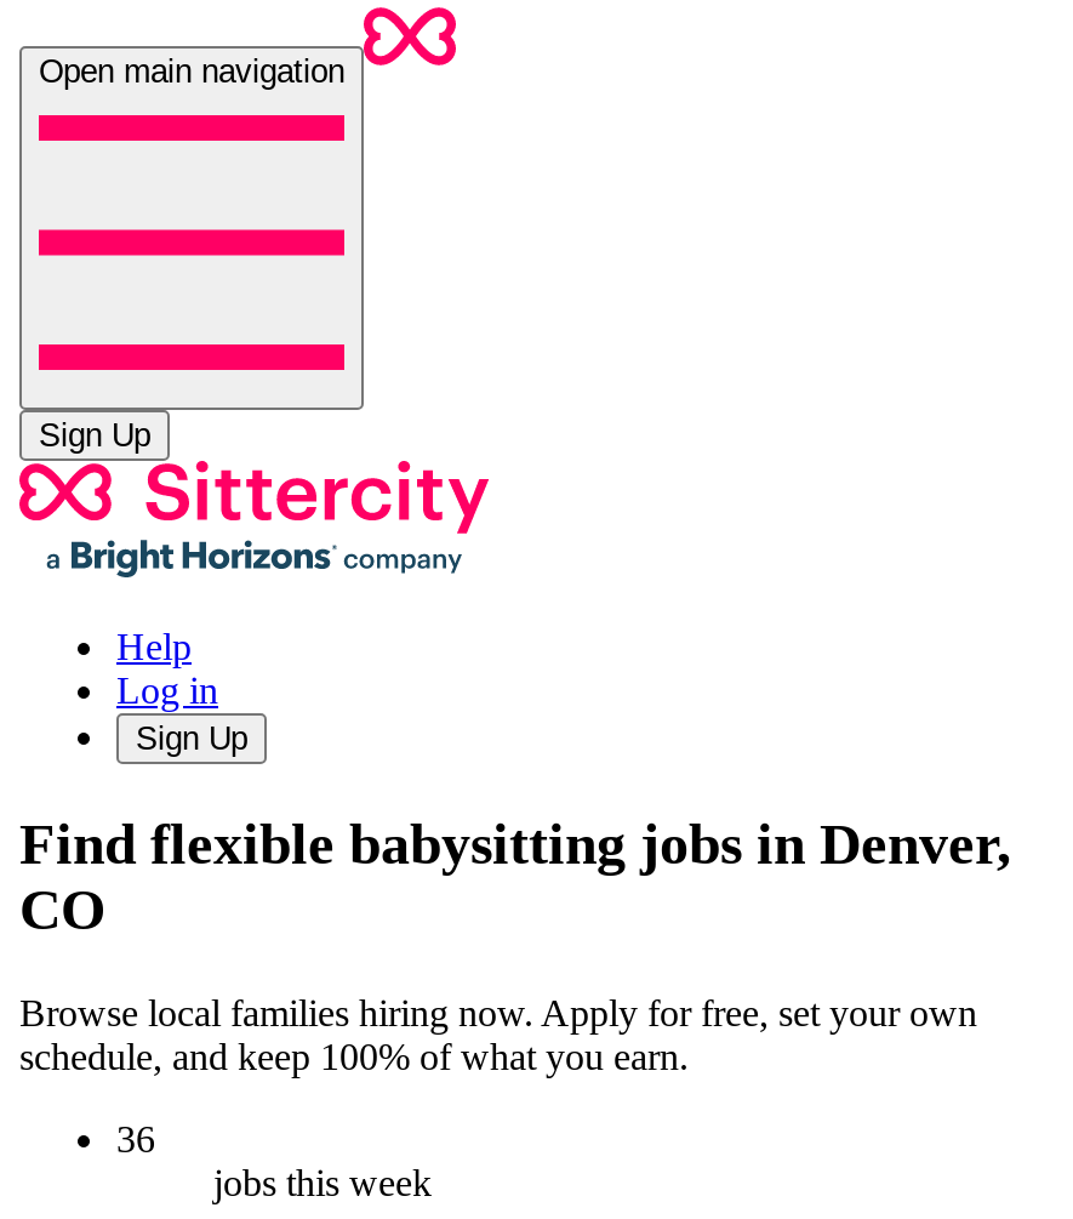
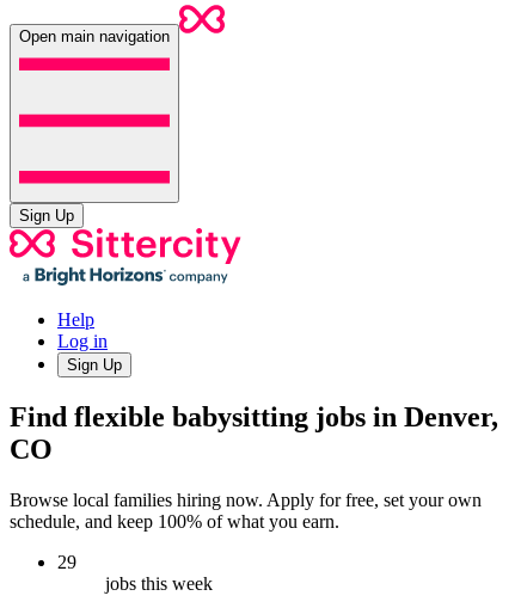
[116,1118,155,1159] 36 -> [57,552,76,572] 29

